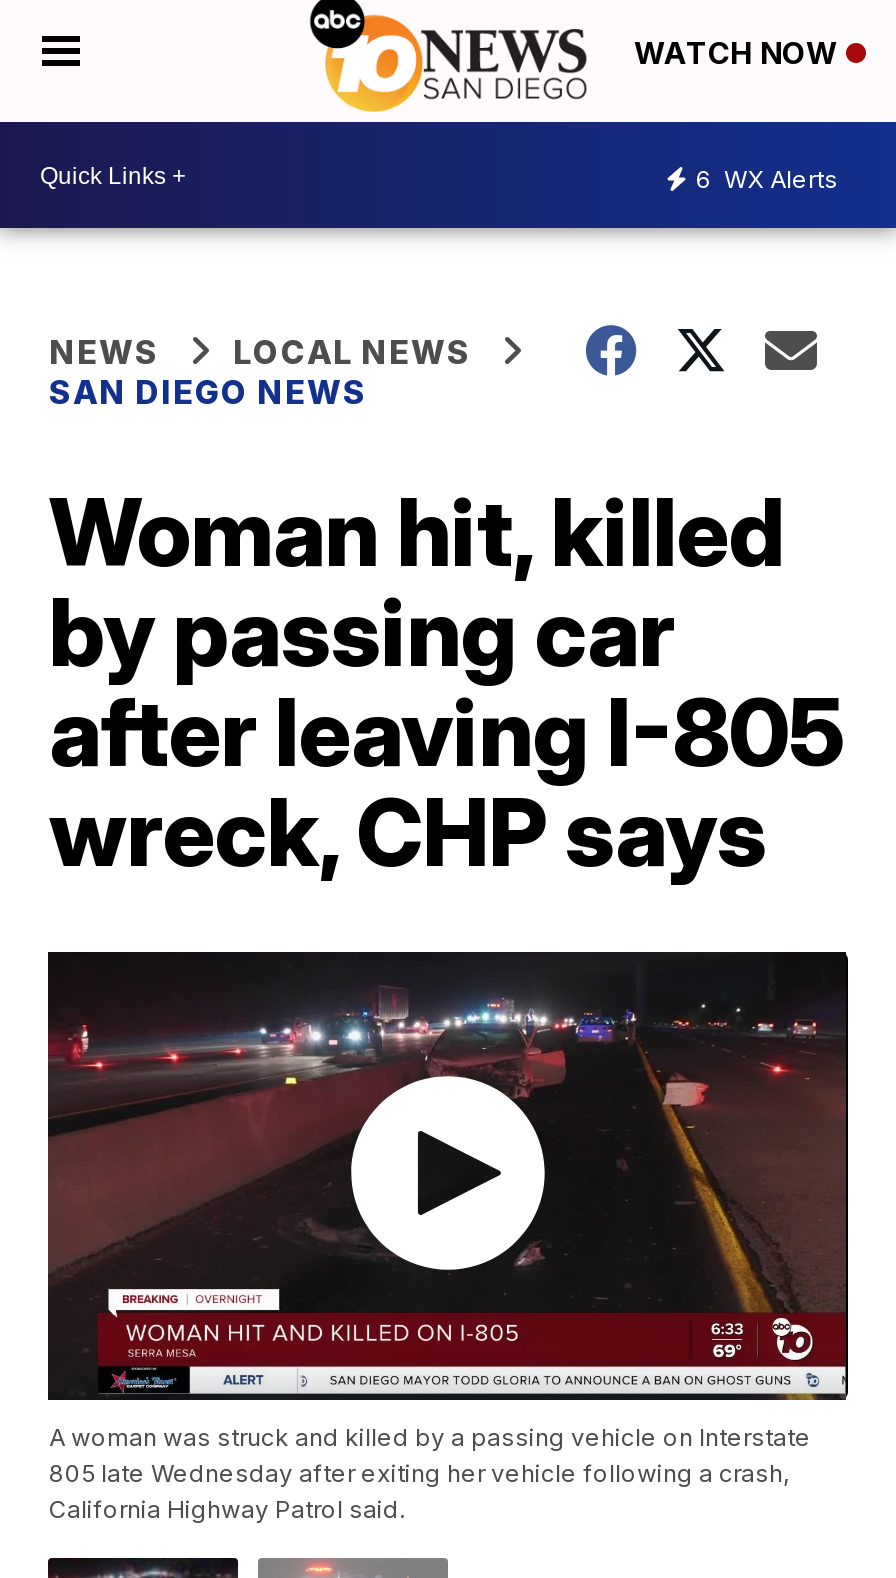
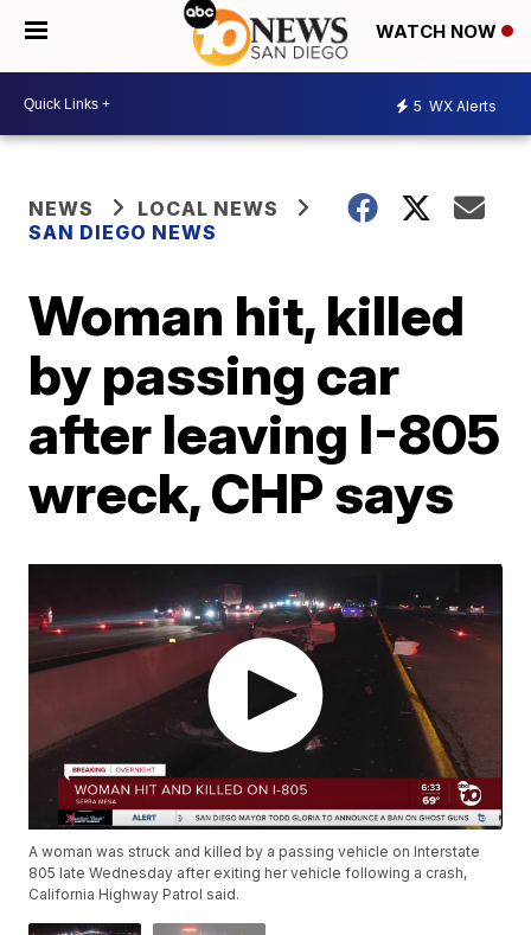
[696,163,838,193] 6 WX Alerts -> [414,97,497,114] 5 WX Alerts

